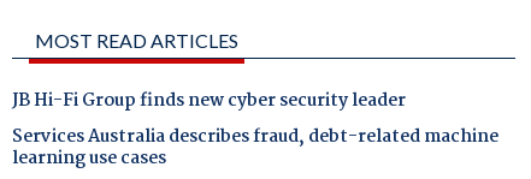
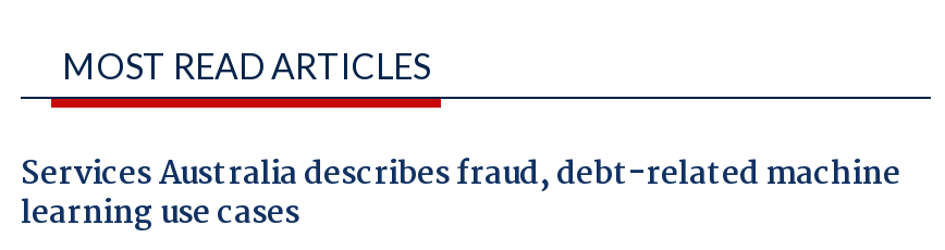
[12,87,406,116] JB Hi-Fi Group finds new cyber security leader -> none

